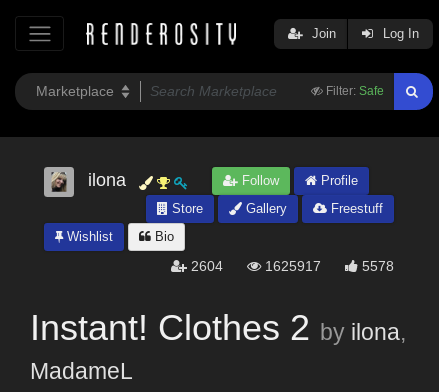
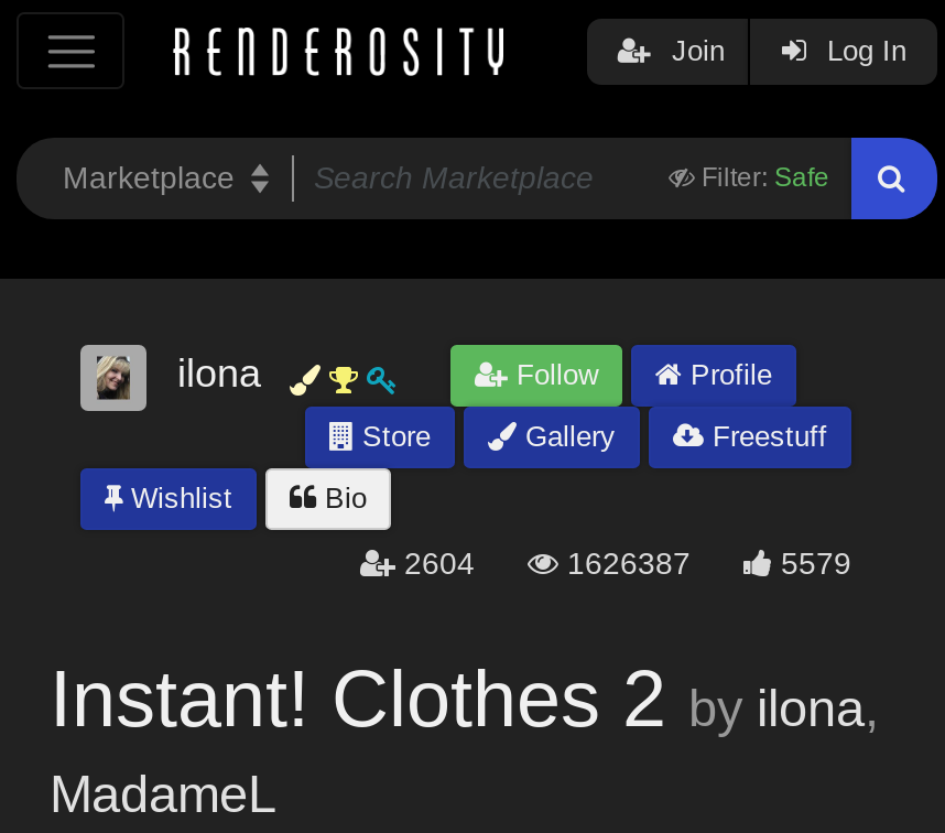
[261,258,321,274] 1625917 -> [558,546,691,581] 1626387
[358,258,394,274] 5578 -> [772,546,851,581] 5579

